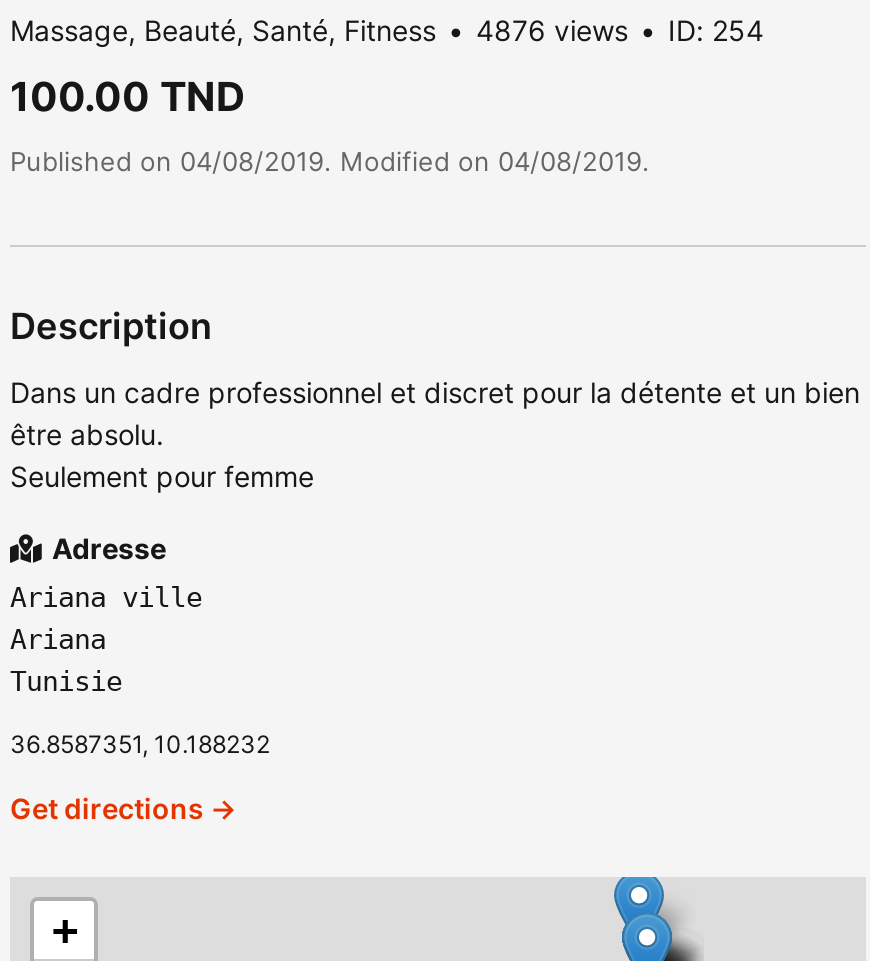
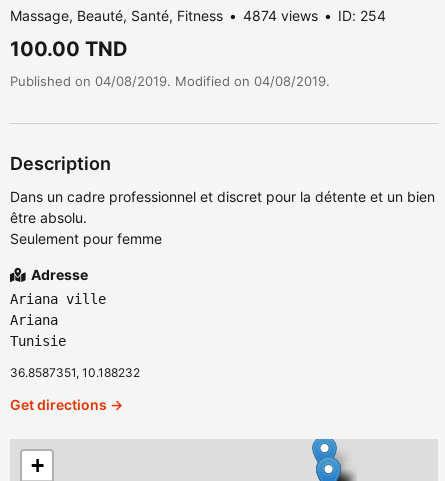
[10,13,764,47] Massage, Beauté, Santé, Fitness 4876 views ID: 254 -> [10,7,386,24] Massage, Beauté, Santé, Fitness 4874 views ID: 254

